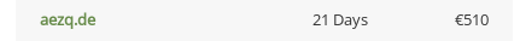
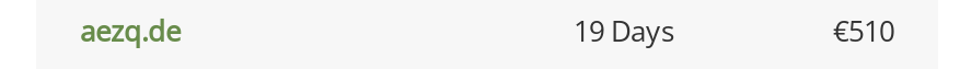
[312,8,367,30] 21 Days -> [574,11,674,50] 19 Days

